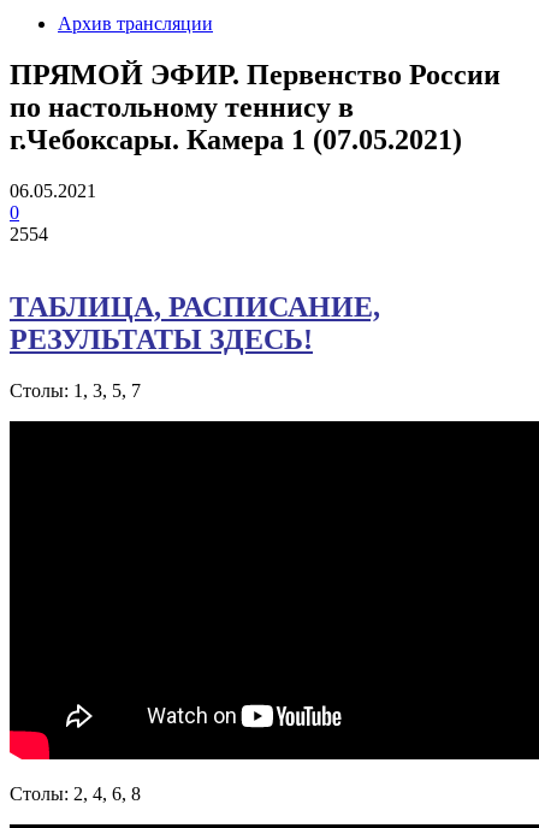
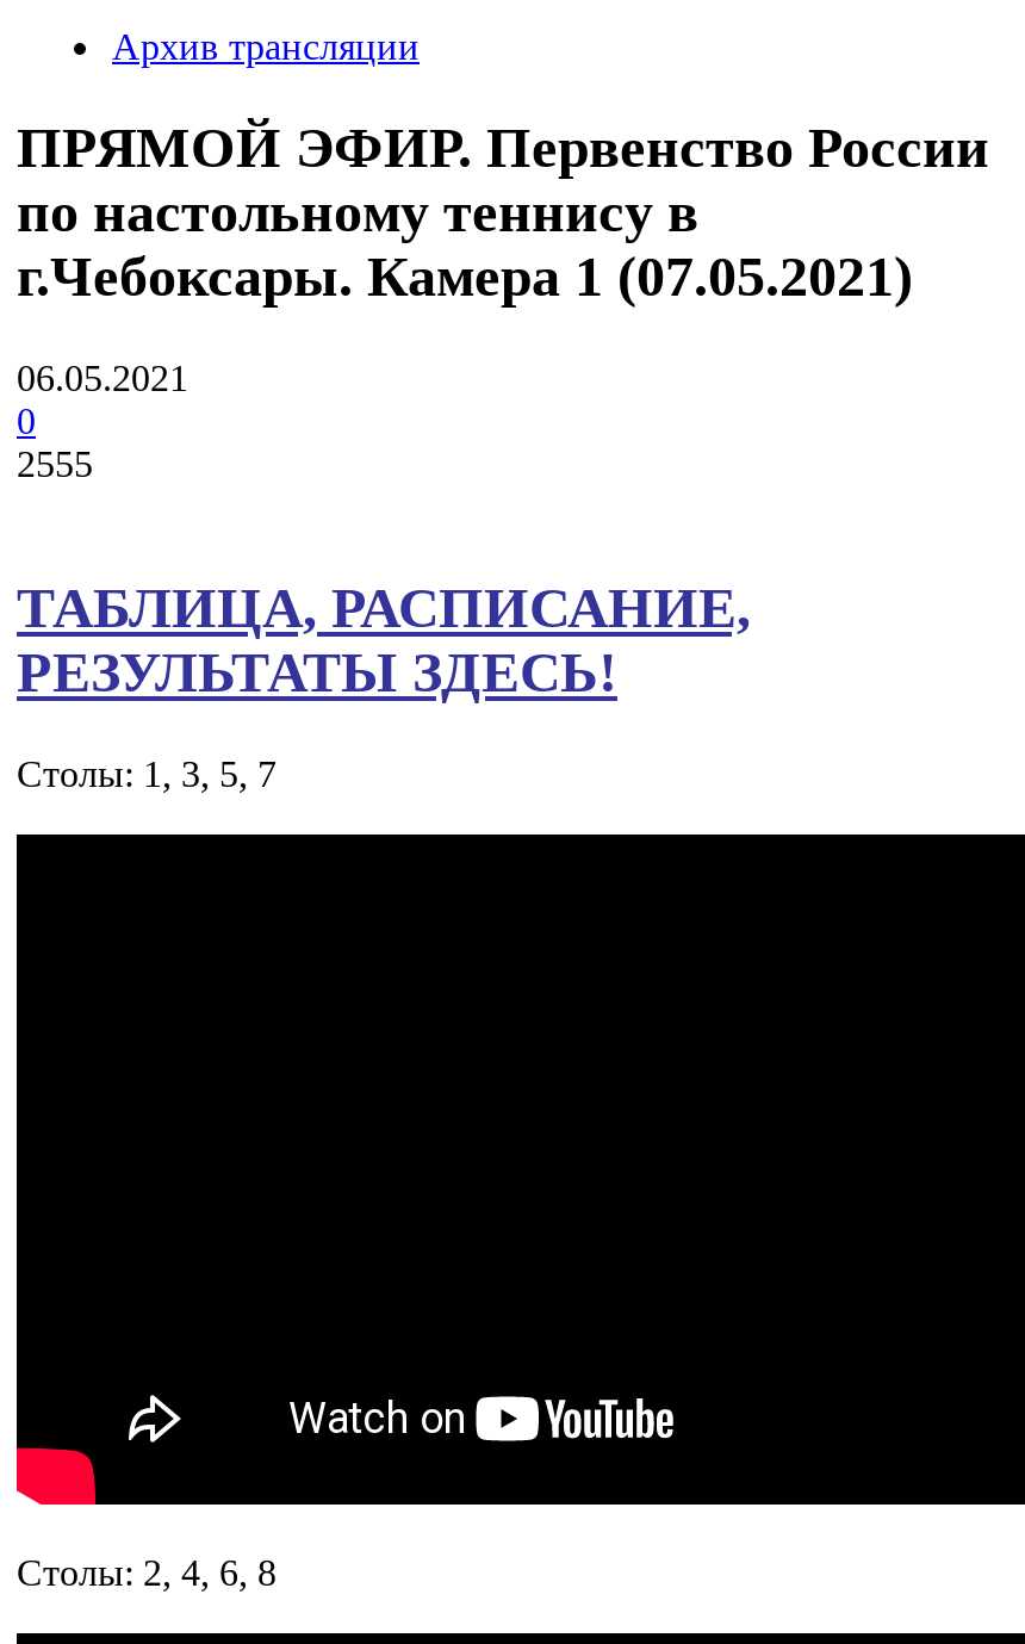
[10,224,48,244] 2554 -> [17,443,93,484] 2555

